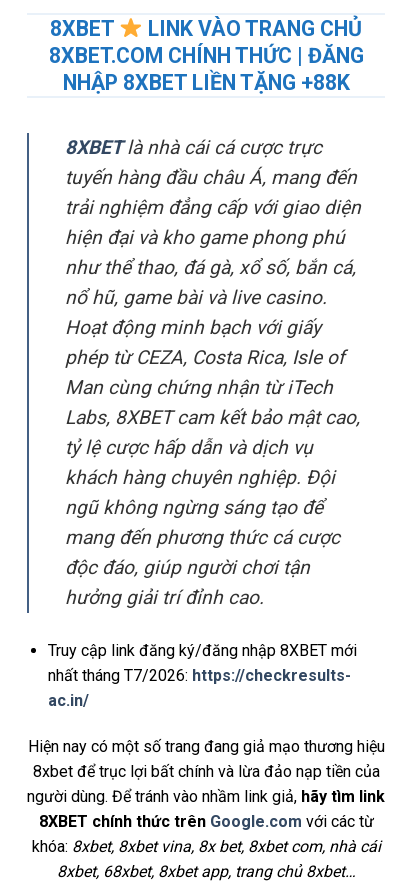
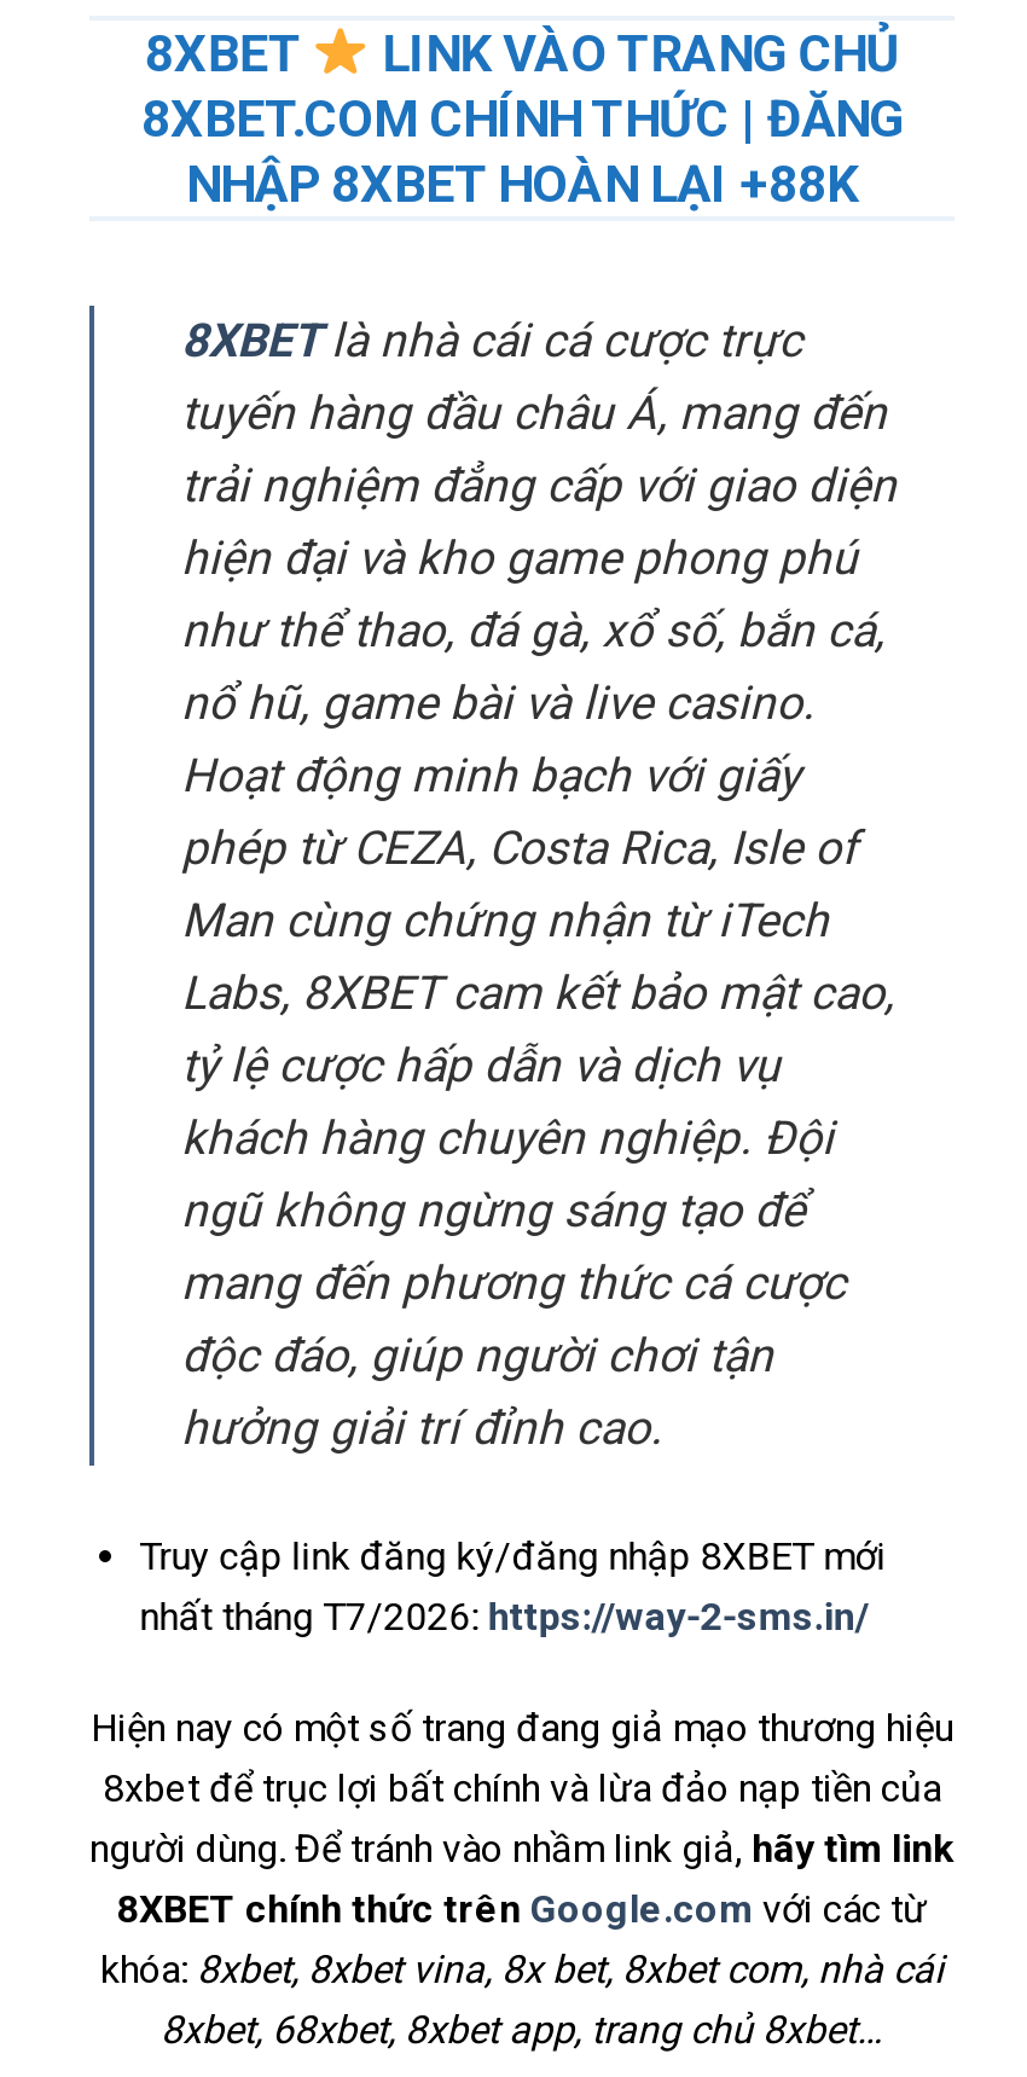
[62,70,349,95] NHẬP 8XBET LIỀN TẶNG +88K -> [186,153,858,213] NHẬP 8XBET HOÀN LẠI +88K
[48,666,351,710] nhất tháng T7/2026: https://checkresults- | ac.in/ -> [140,1593,869,1639] nhất tháng T7/2026: https://way-2-sms.in/

